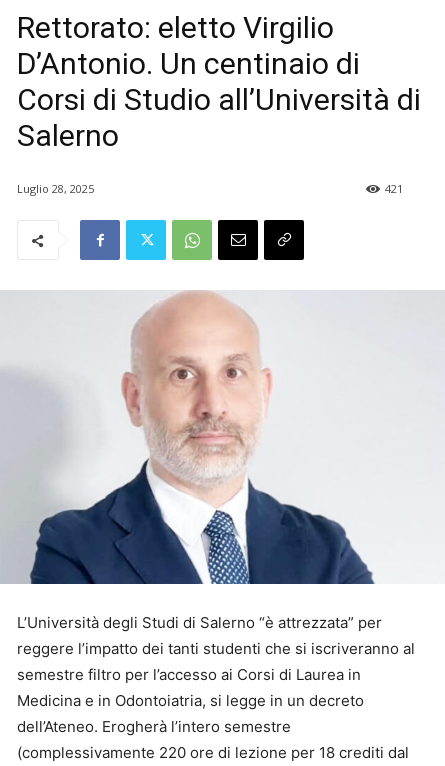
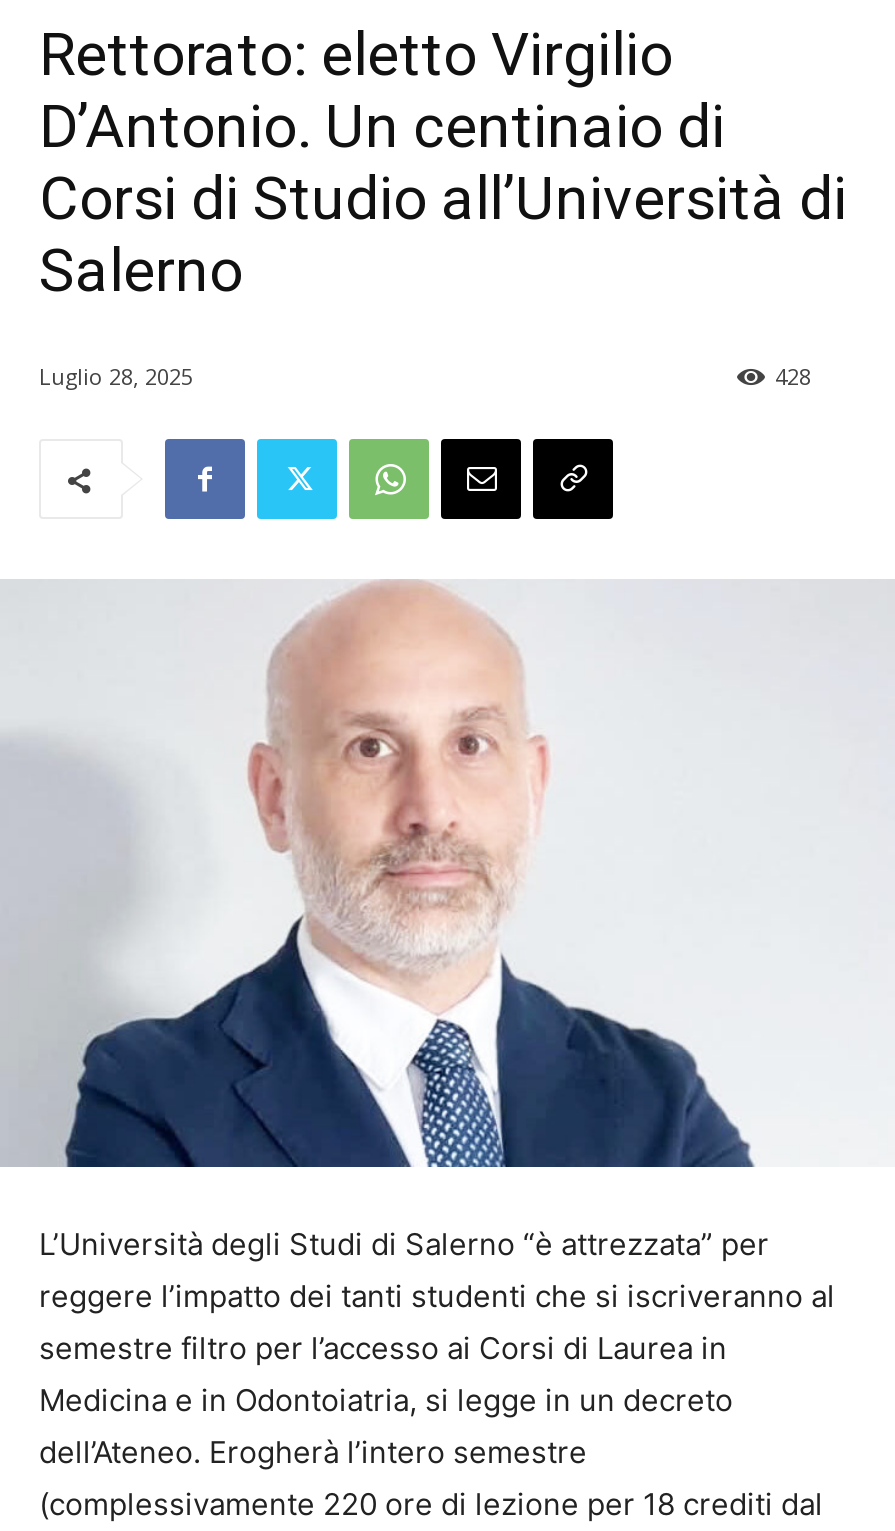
[385,181,403,196] 421 -> [775,361,811,391] 428

